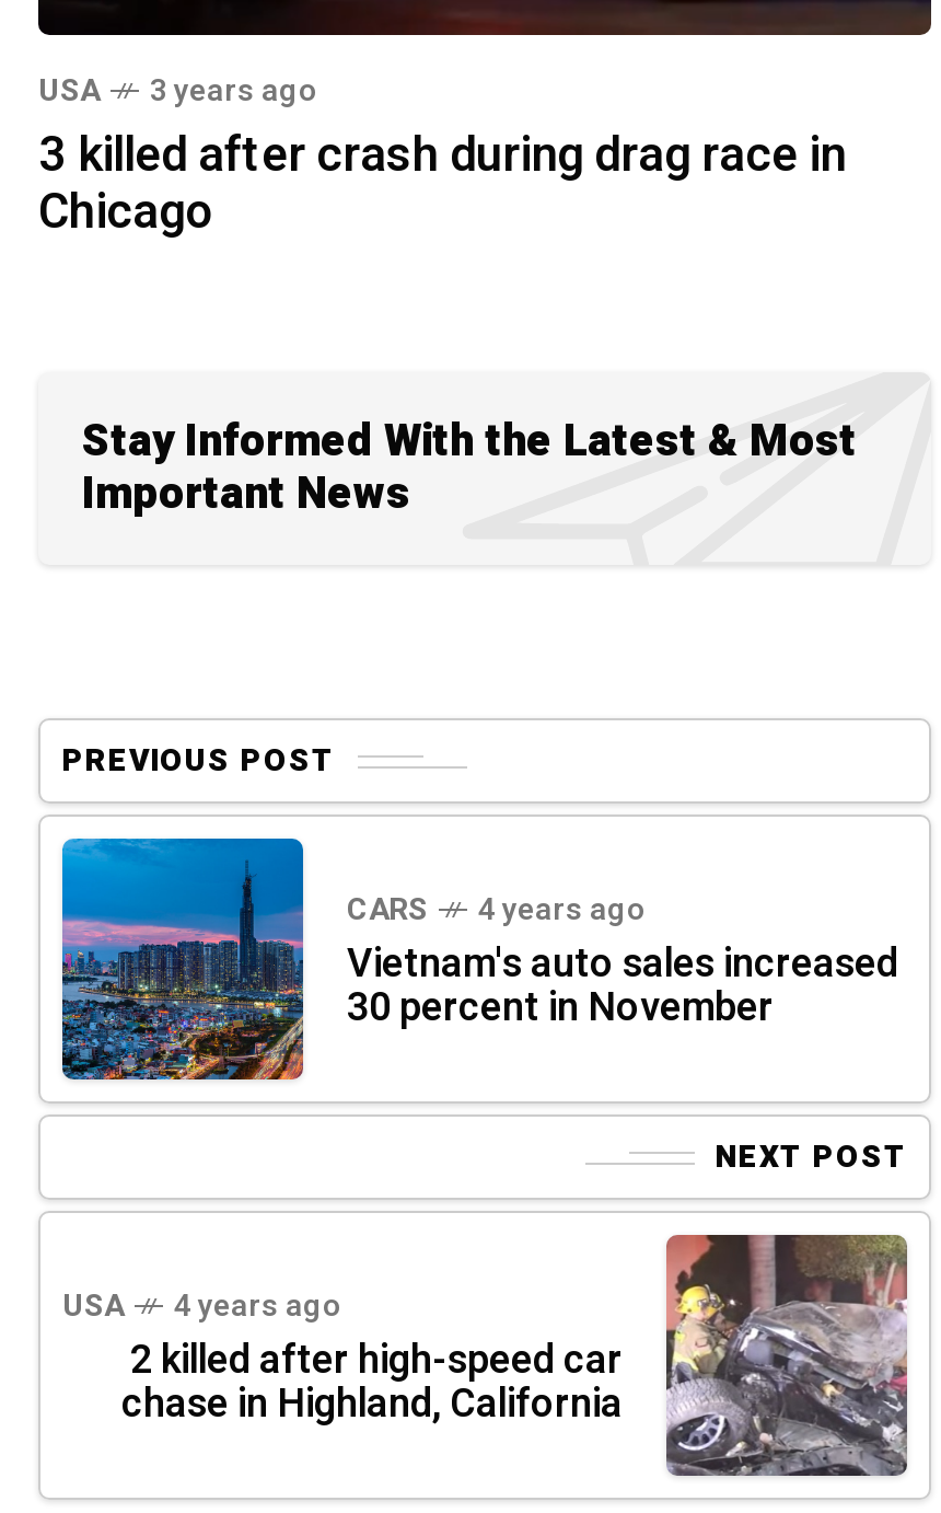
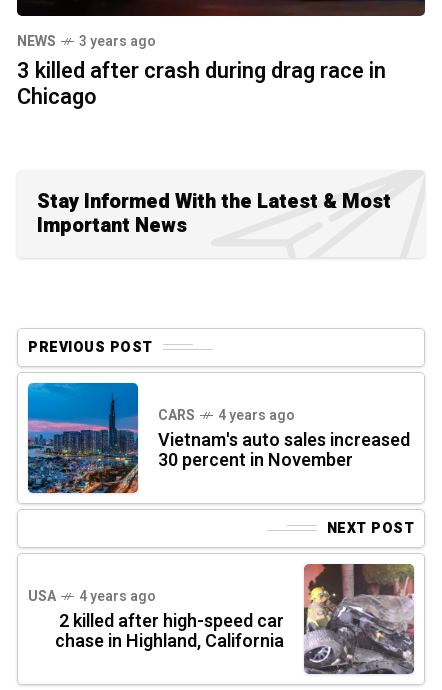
[38,68,100,114] USA -> [17,31,56,52] NEWS

